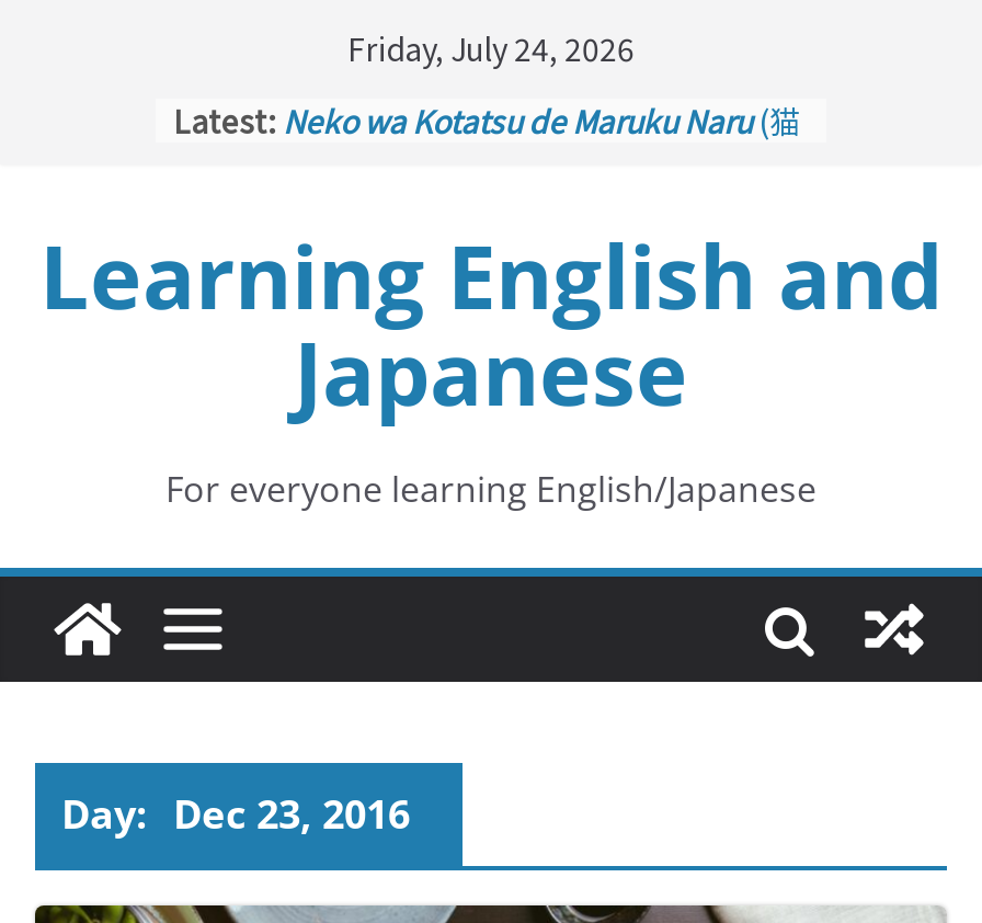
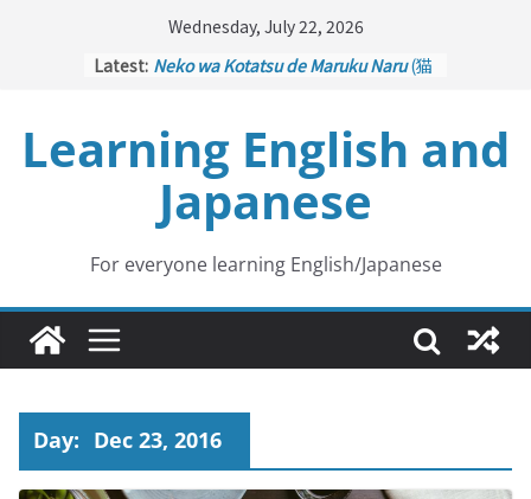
[347,26,635,70] Friday, July 24, 2026 -> [168,14,363,38] Wednesday, July 22, 2026

